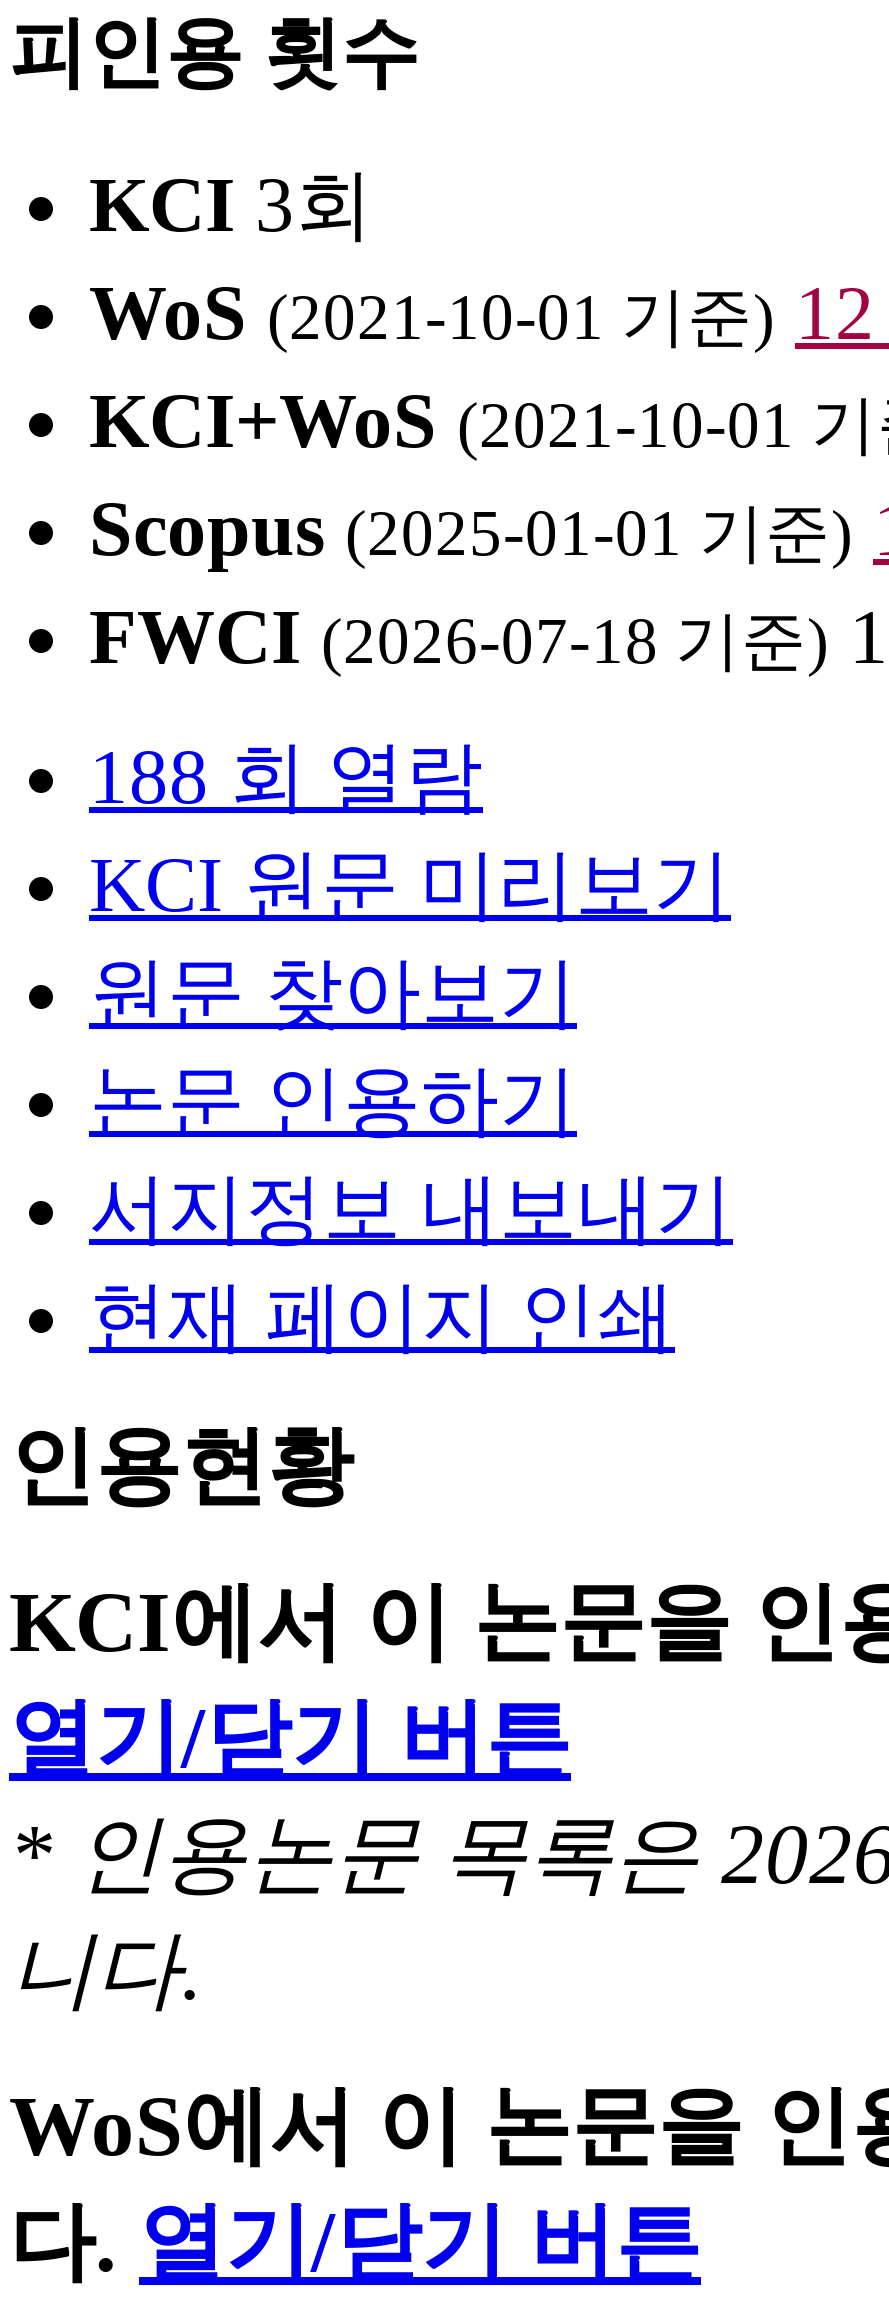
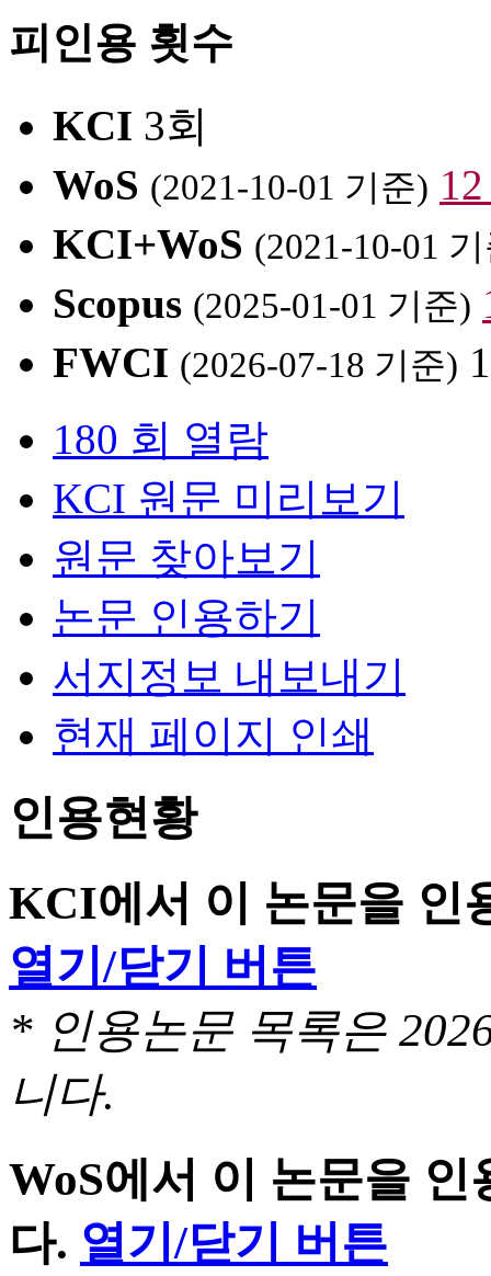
[89,732,483,818] 188 회 열람 -> [53,415,269,462] 180 회 열람

